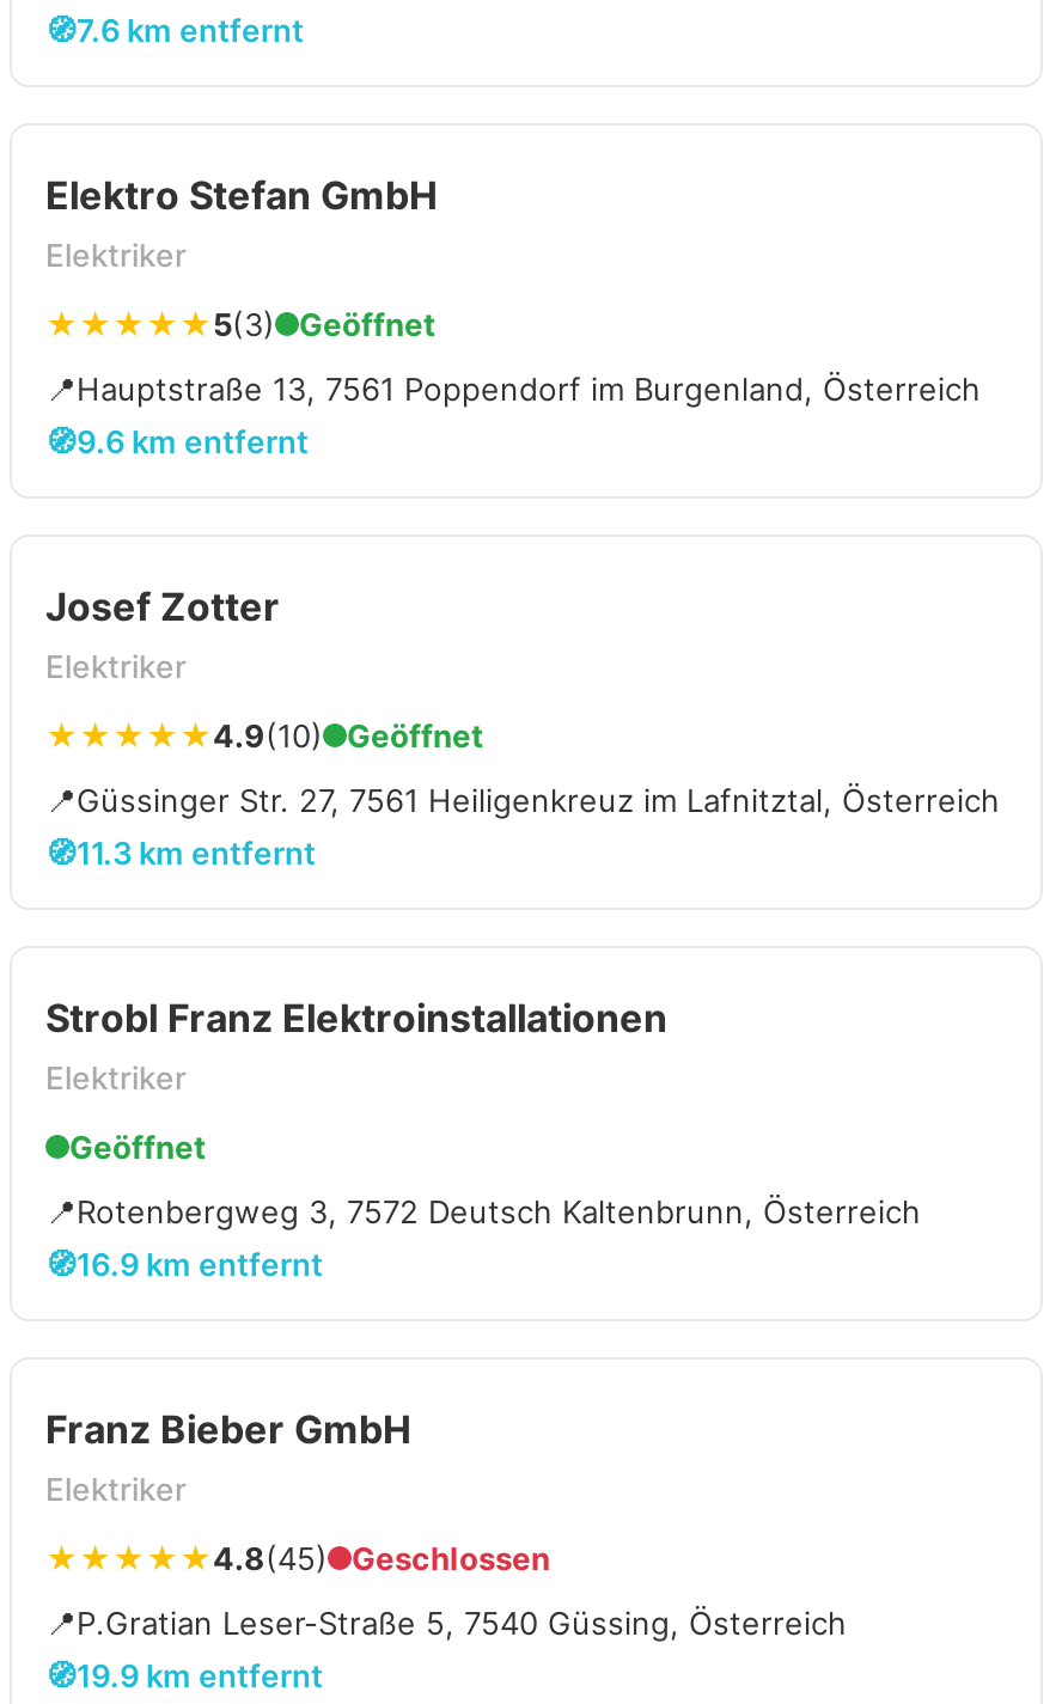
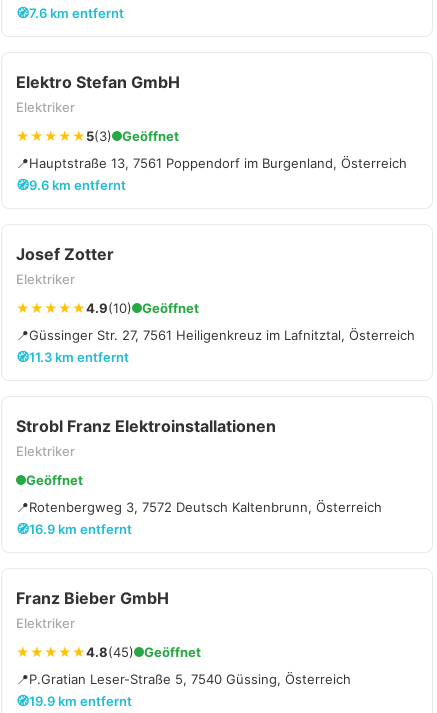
[352,1539,550,1577] Geschlossen -> [144,644,201,660] Geöffnet

